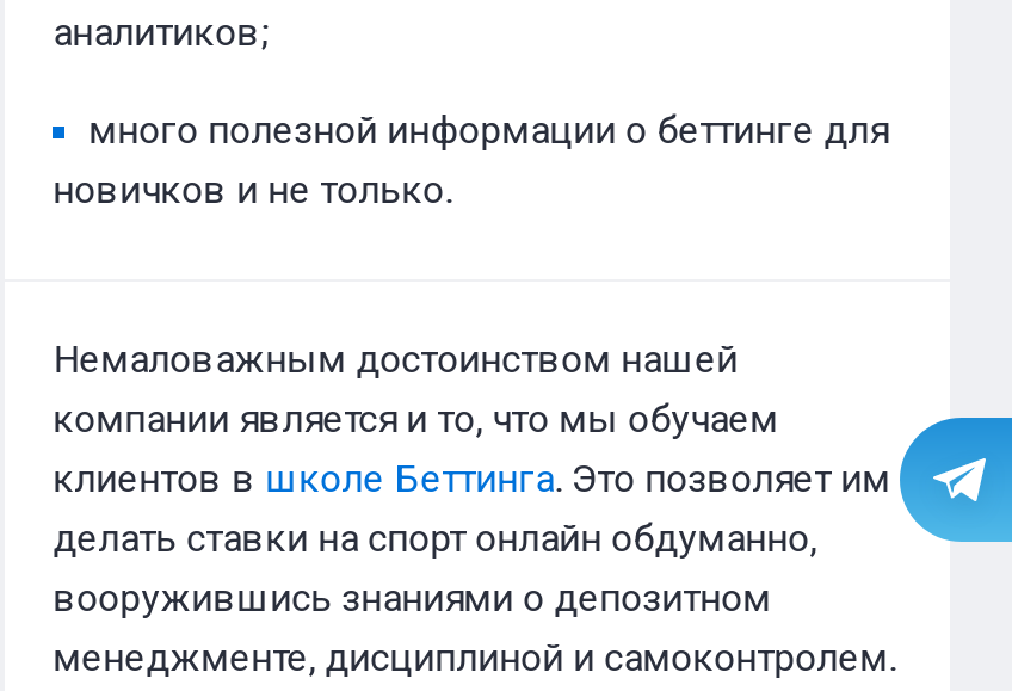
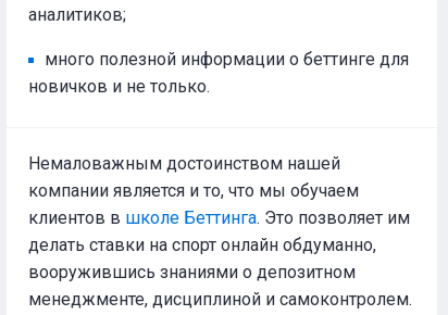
[900,415,1005,544] [image] -> none

